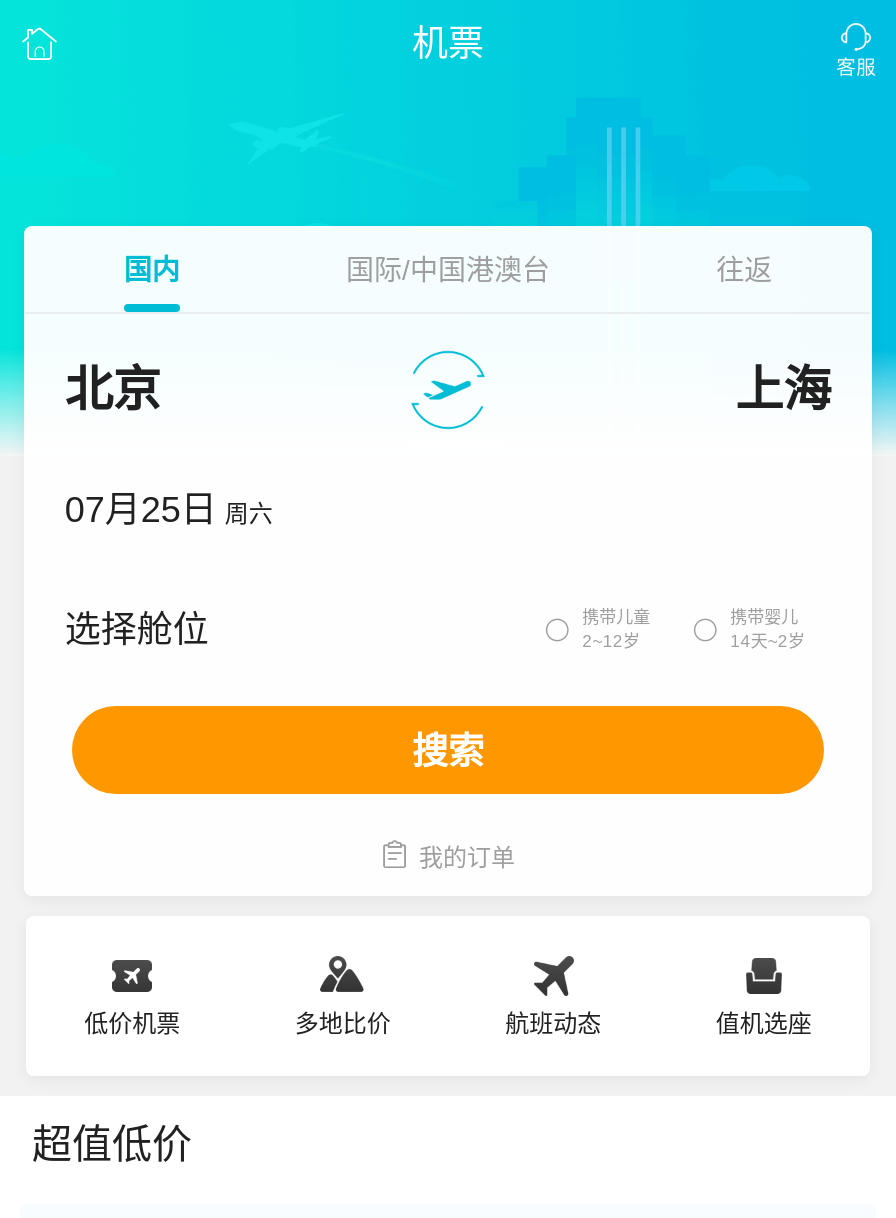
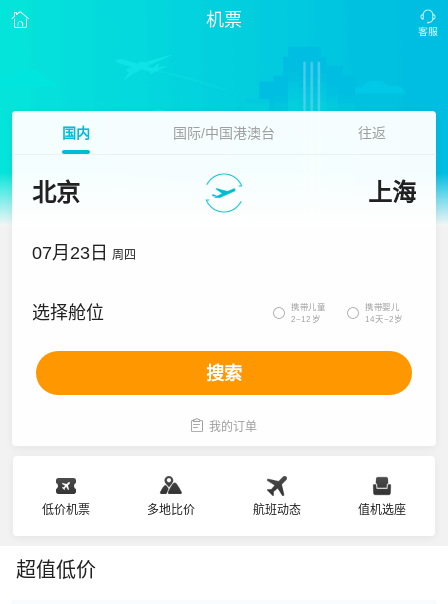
[65,490,273,530] 07月25日 周六 -> [32,243,136,263] 07月23日 周四

